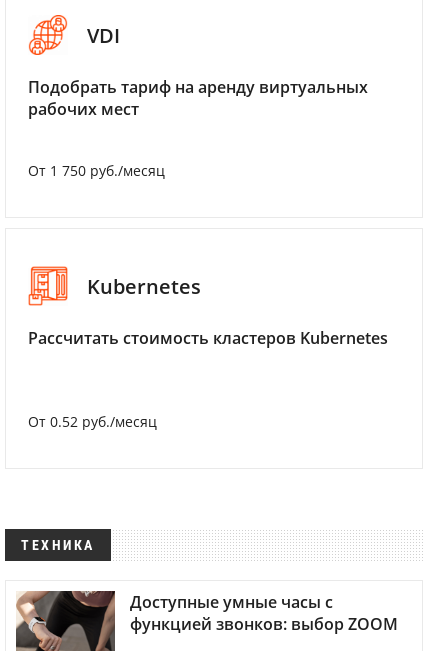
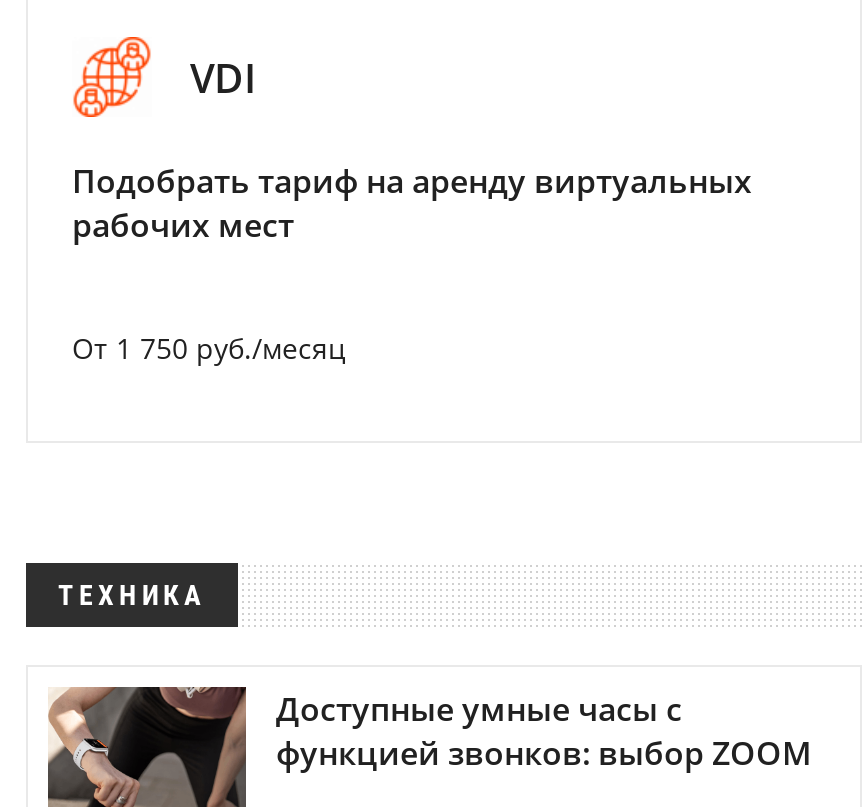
[28,265,388,349] [image] | Kubernetes | Рассчитать стоимость кластеров Kubernetes -> none
[28,412,157,431] От 0.52 руб./месяц -> none

